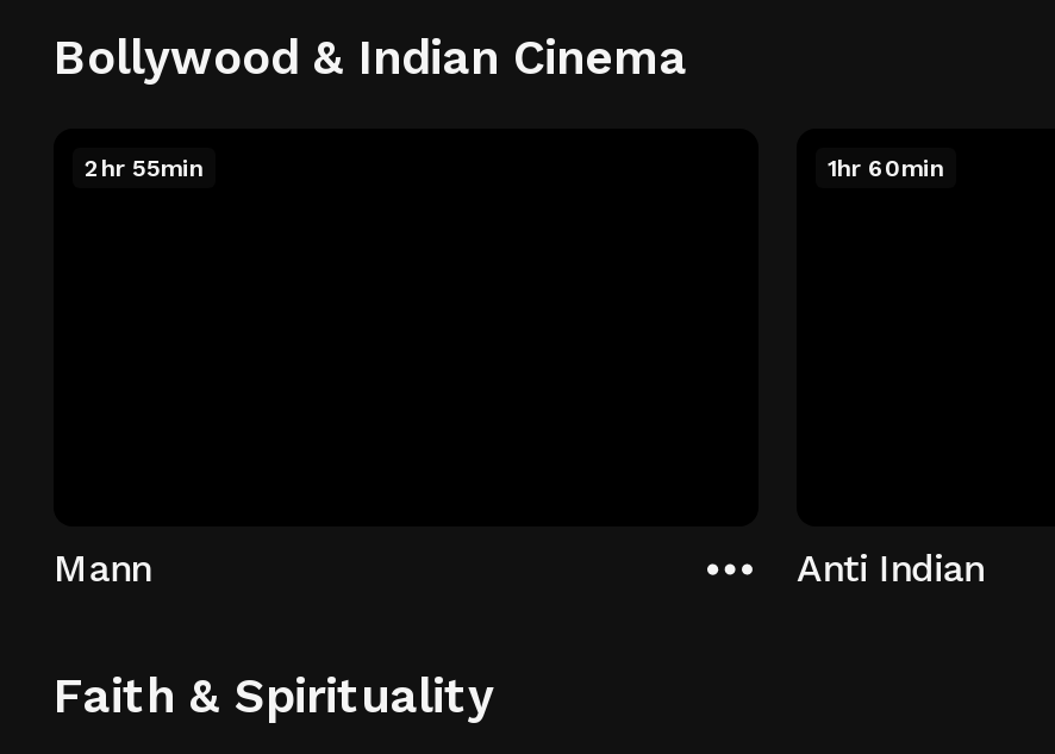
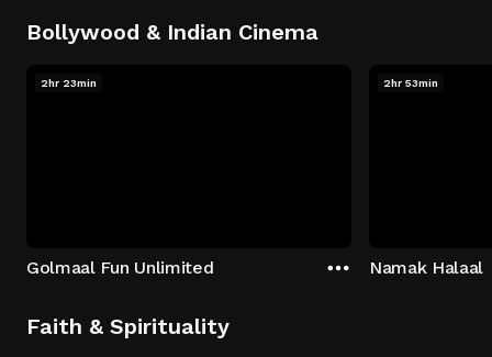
[85,155,204,181] 2hr 55min -> [41,77,97,89] 2hr 23min
[828,155,944,181] 1hr 60min -> [383,77,438,89] 2hr 53min
[54,544,151,590] Mann -> [26,256,213,277] Golmaal Fun Unlimited
[797,544,984,590] Anti Indian -> [369,256,483,277] Namak Halaal

